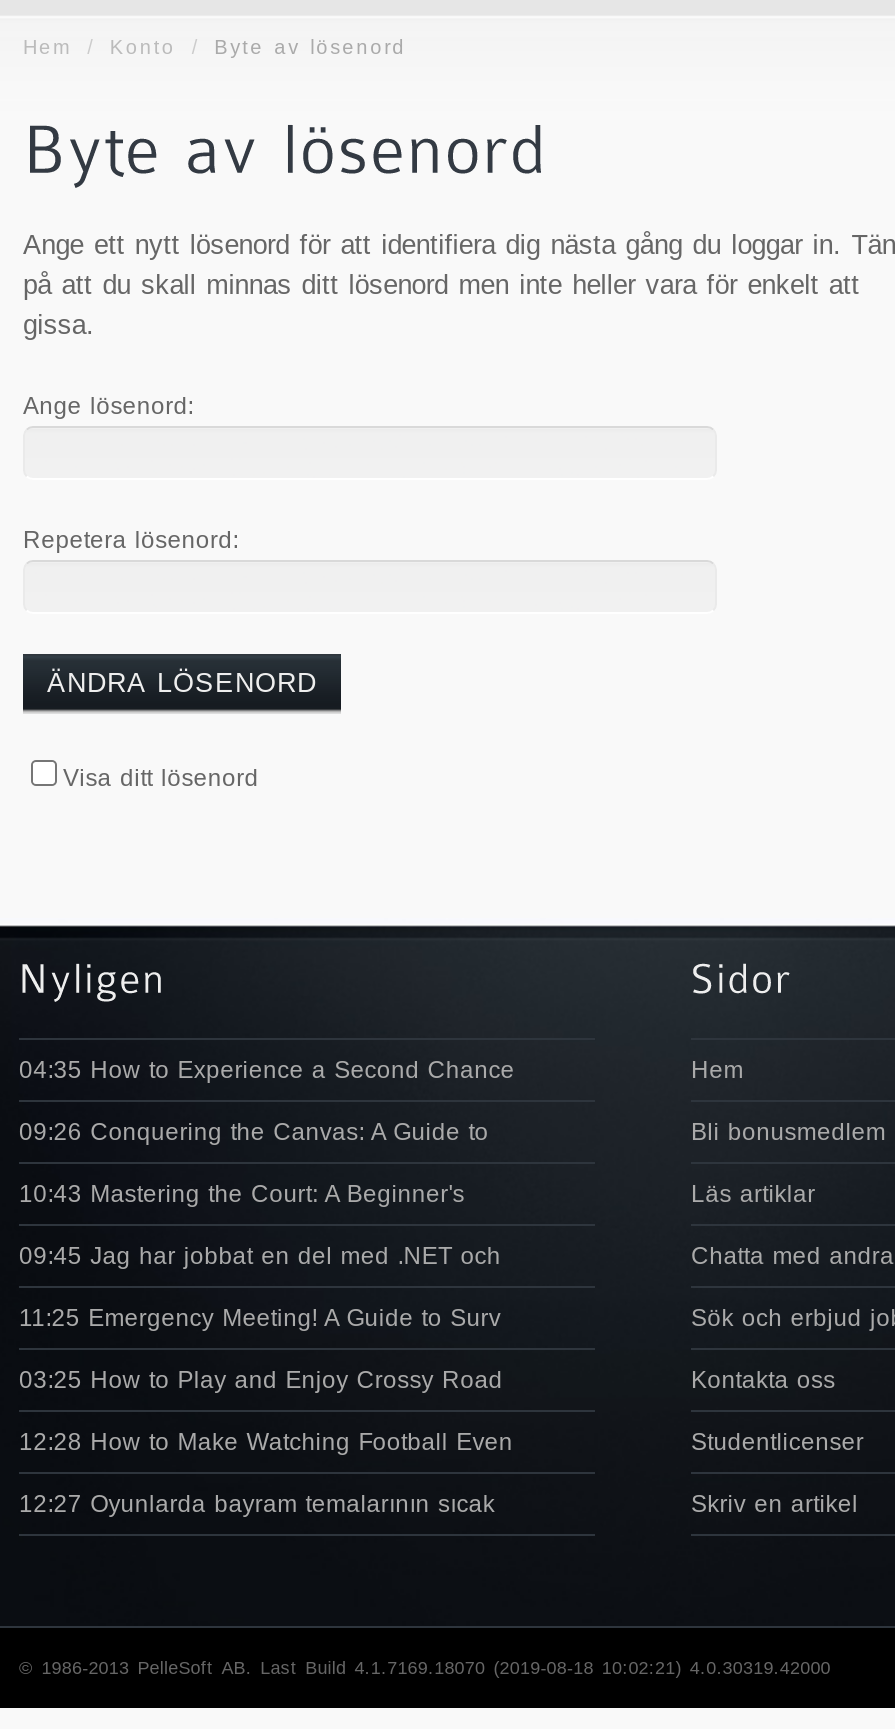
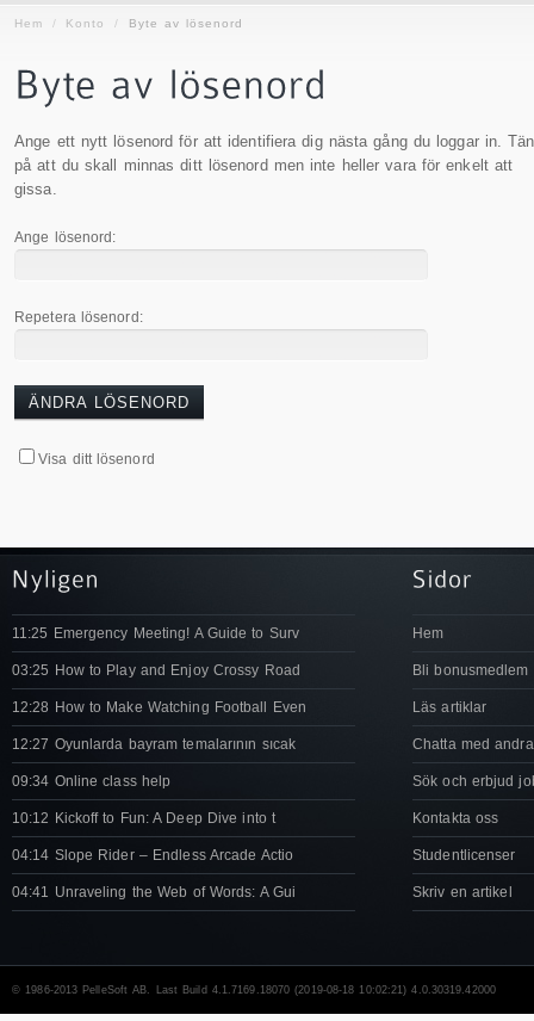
[19,1056,515,1270] 04:35 How to Experience a Second Chance | 09:26 Conquering the Canvas: A Guide to | 10:43 Mastering the Court: A Beginner's | 09:45 Jag har jobbat en del med .NET och -> none
moved [19,1304,513,1518] -> [12,625,306,753]: 11:25 Emergency Meeting! A Guide to Surv | 03:25 How to Play and Enjoy Crossy Road | 12:28 How to Make Watching Football Even | 12:27 Oyunlarda bayram temalarının sıcak
none -> [12,773,296,901] 09:34 Online class help | 10:12 Kickoff to Fun: A Deep Dive into t | 04:14 Slope Rider – Endless Arcade Actio | 04:41 Unraveling the Web of Words: A Gui

